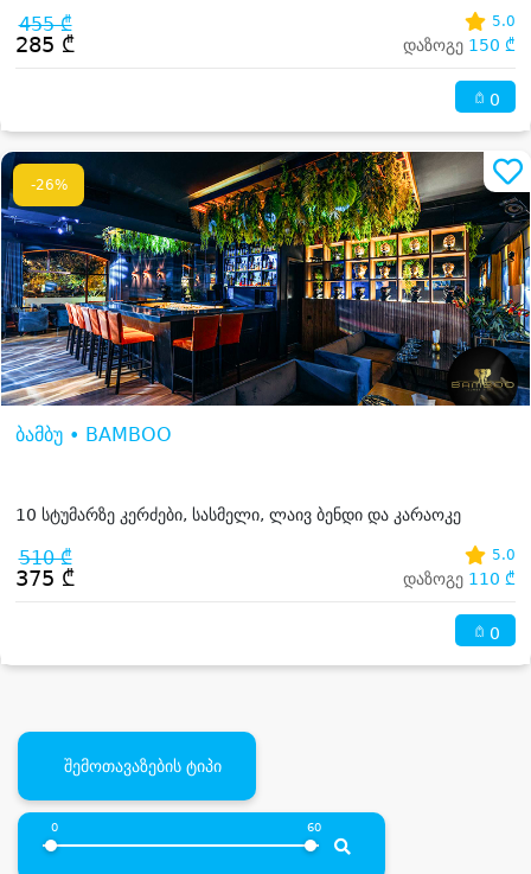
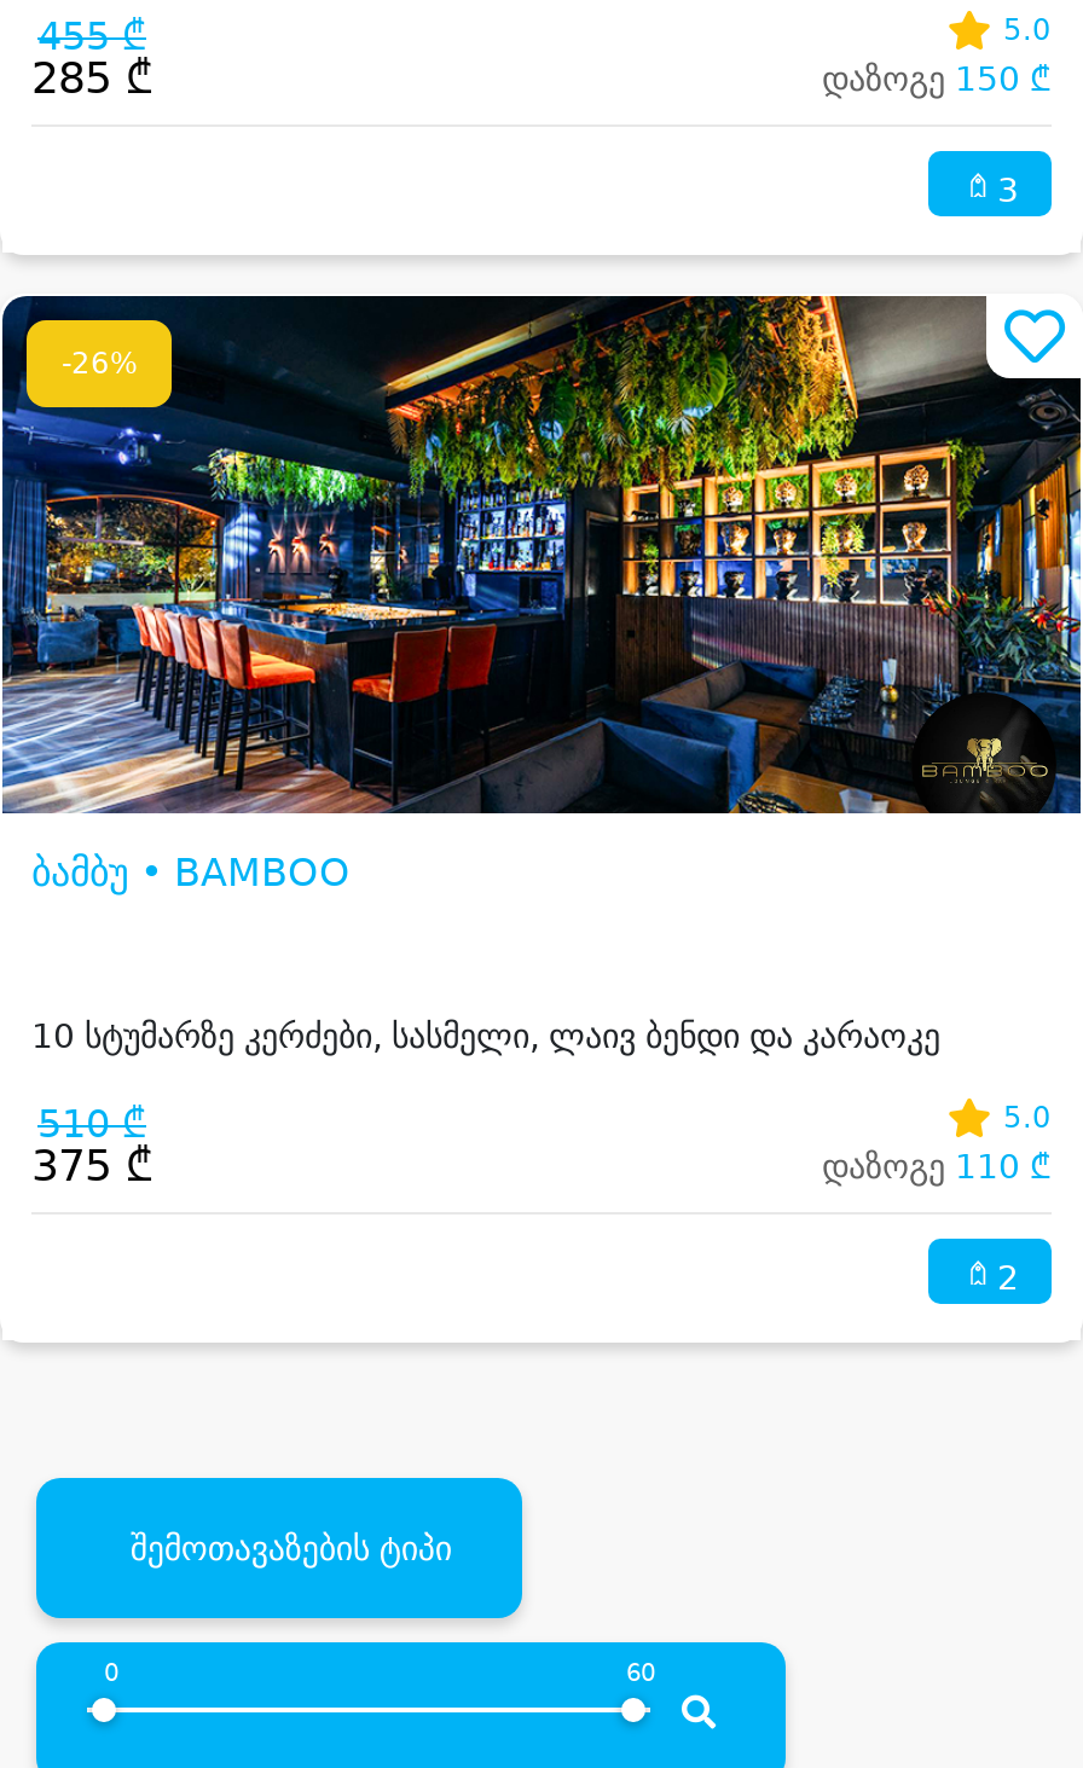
[489,90,500,109] 0 -> [997,169,1019,208] 3
[489,623,500,642] 0 -> [997,1257,1019,1296] 2

